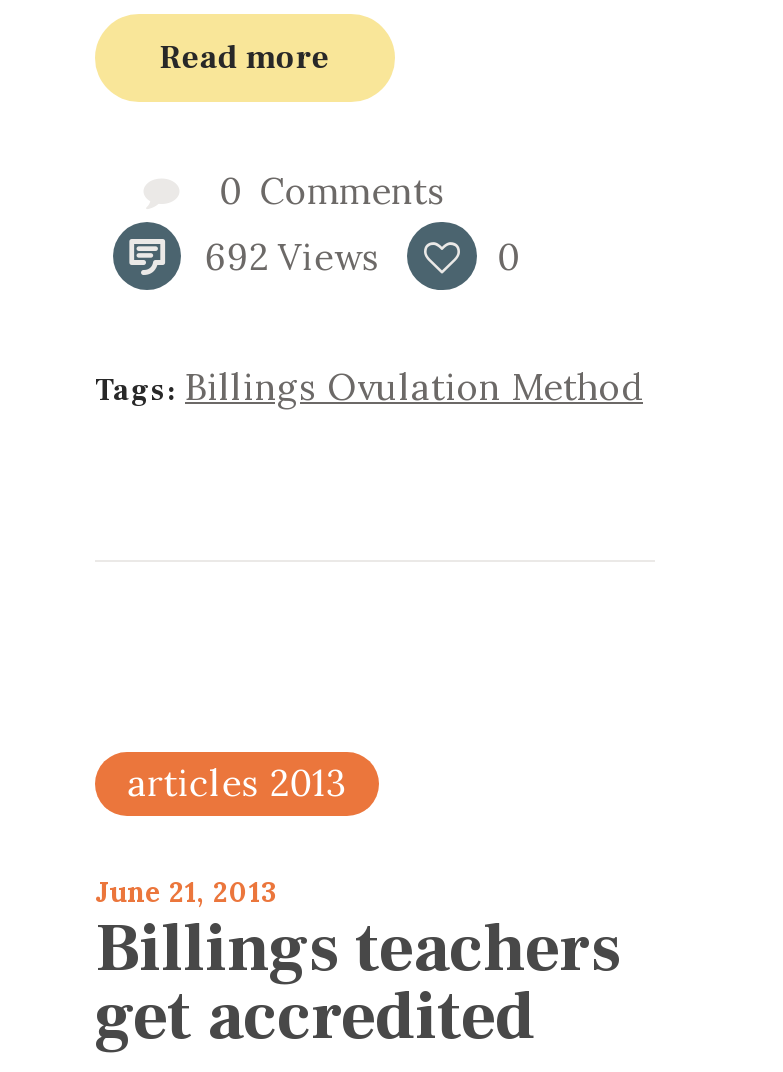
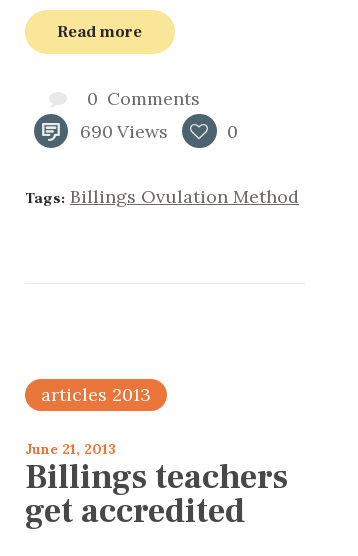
[205,233,380,279] 692 Views -> [80,120,168,143] 690 Views

